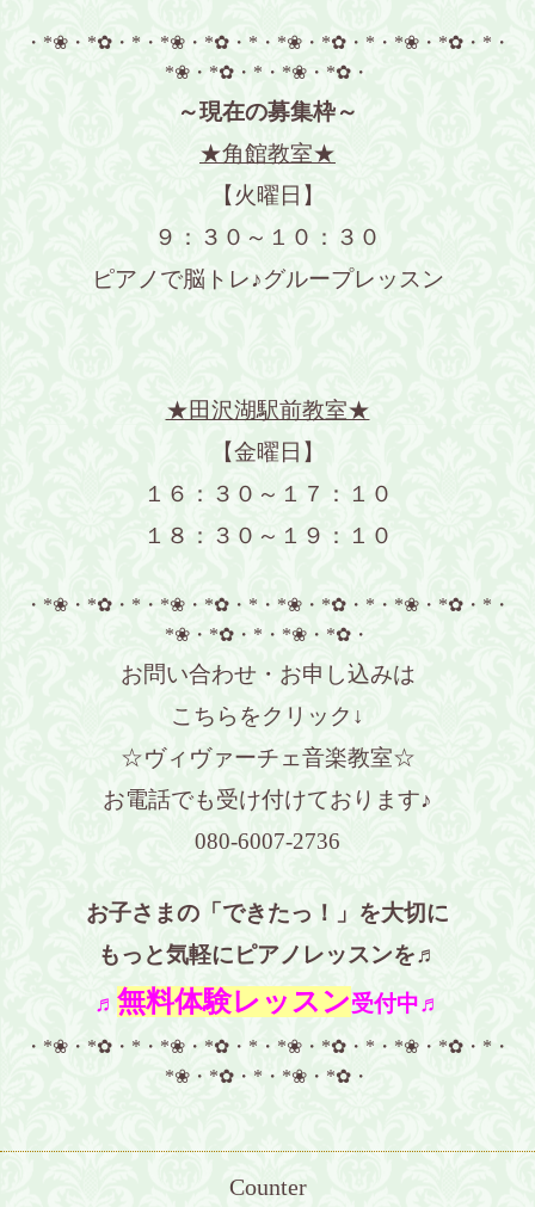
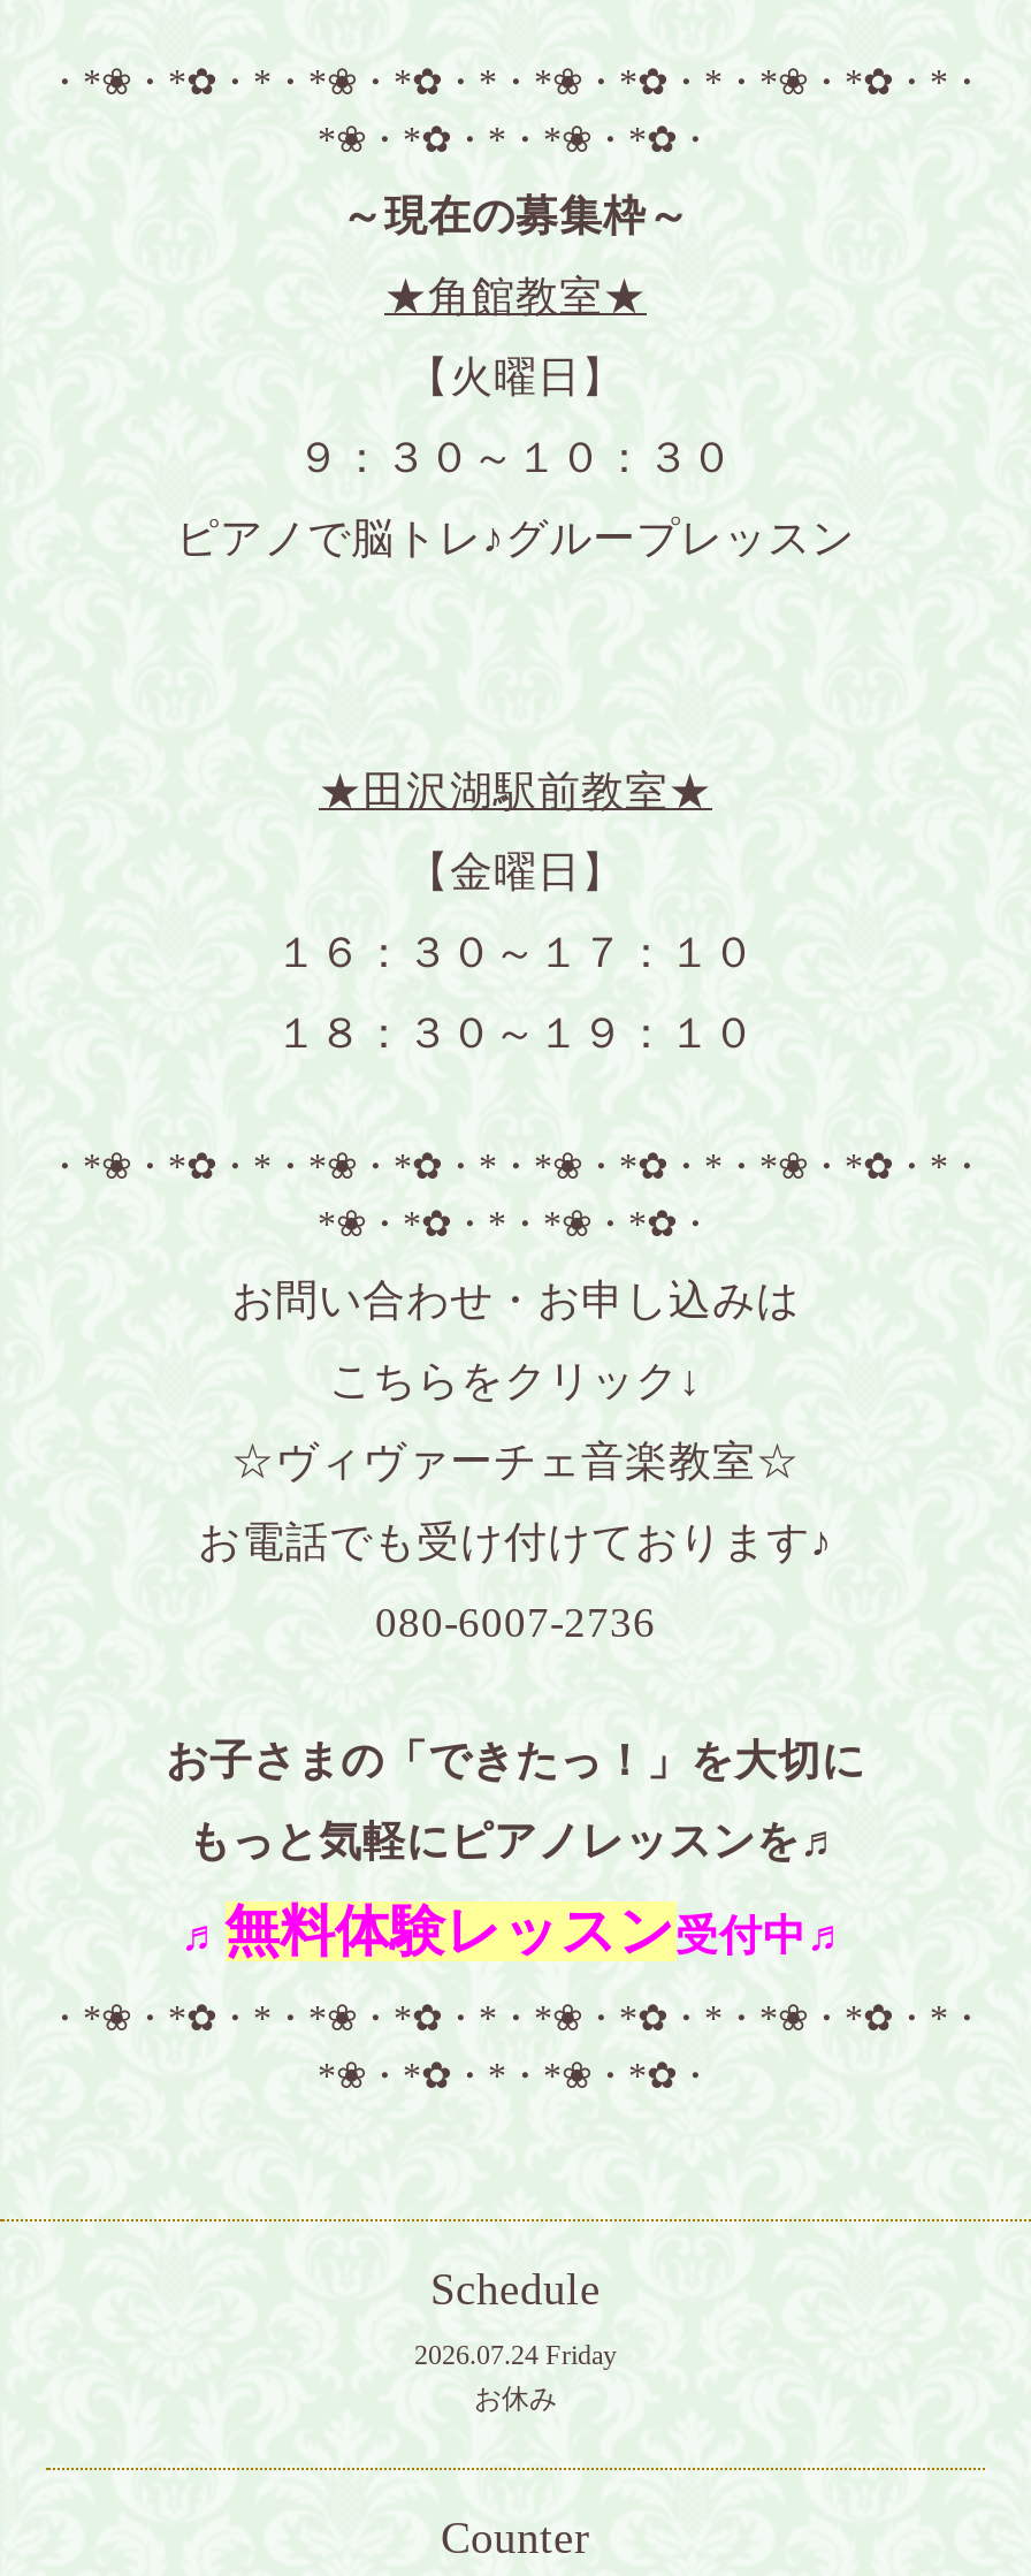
none -> [414,2265,617,2414] Schedule | 2026.07.24 Friday | お休み

